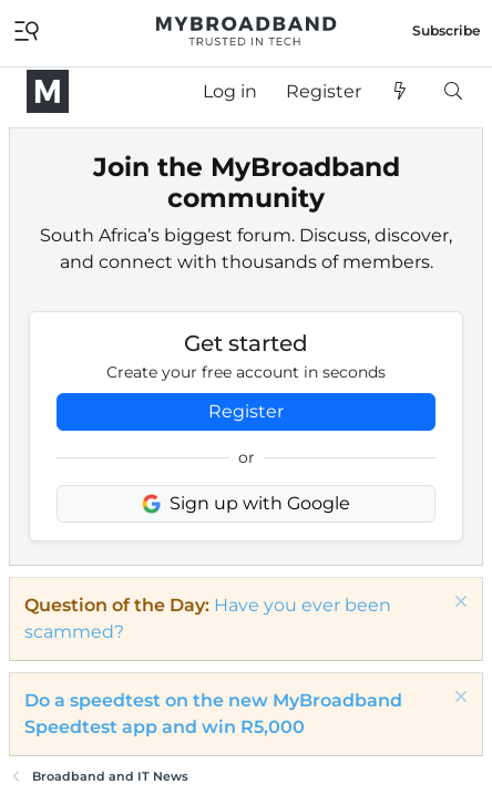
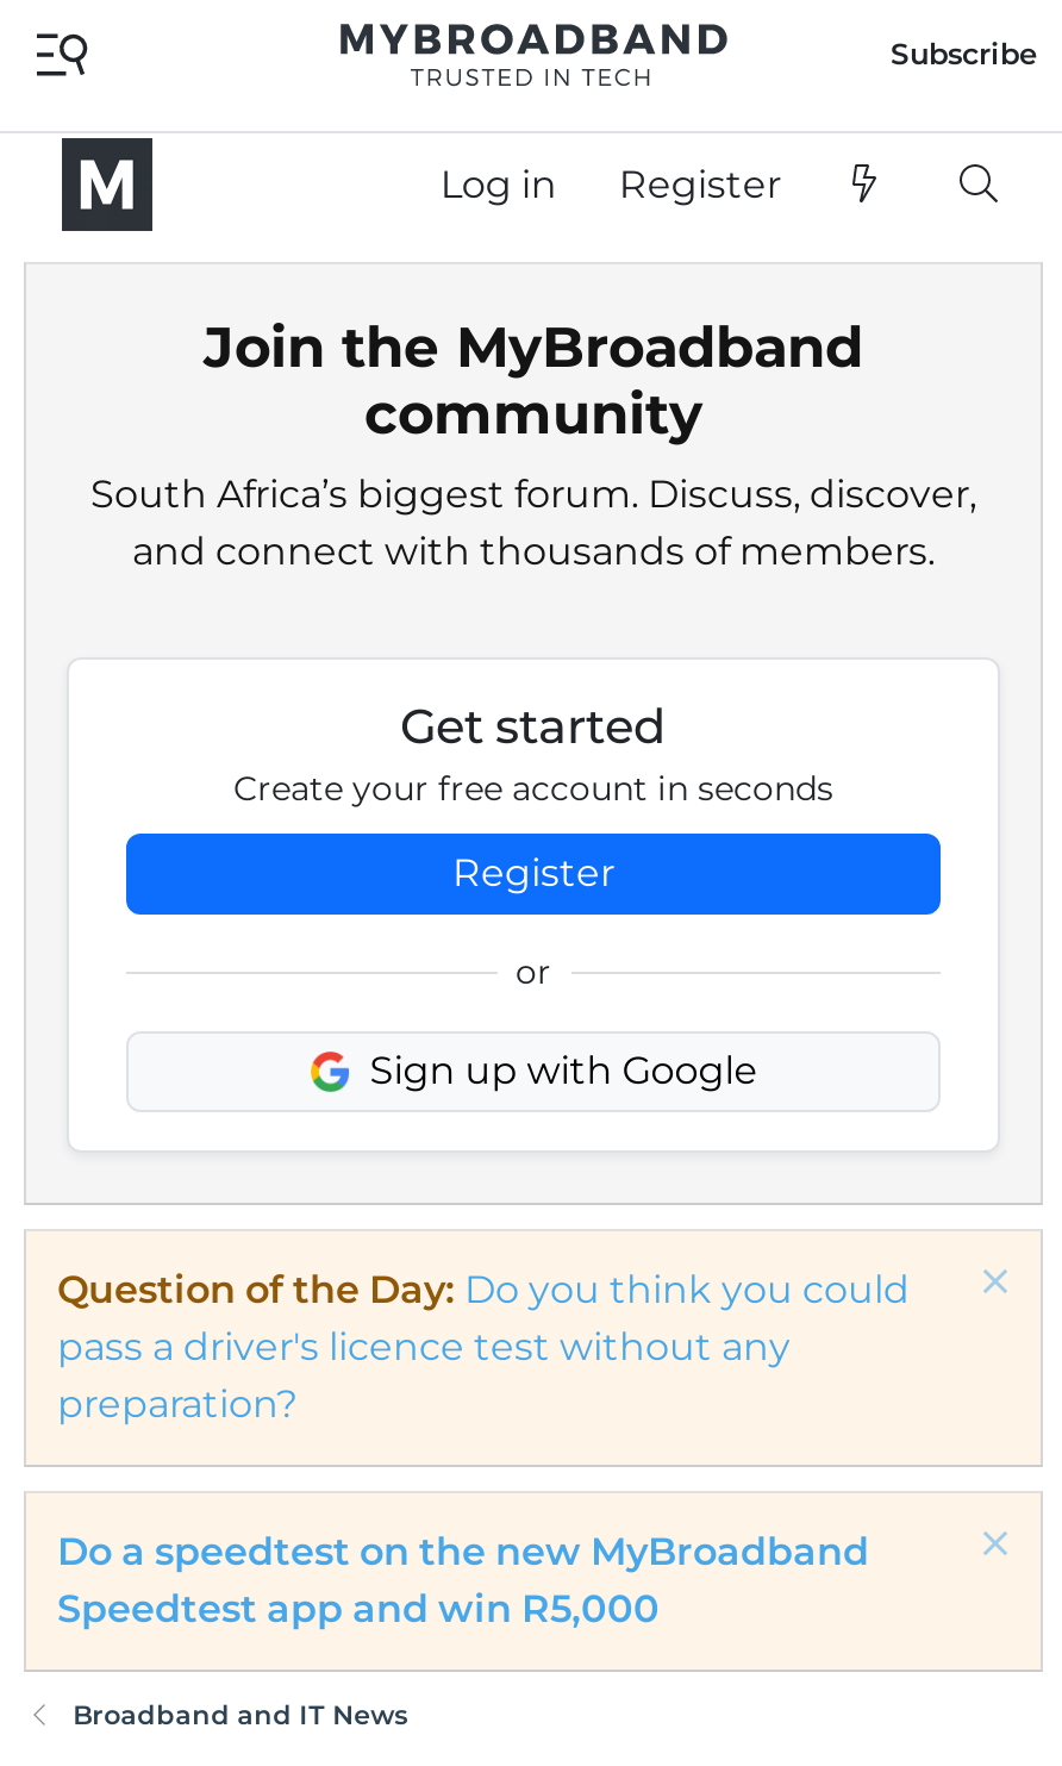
[24,595,391,642] Question of the Day: Have you ever been | scammed? -> [57,1267,910,1427] Question of the Day: Do you think you could | pass a driver's licence test without any | preparation?

